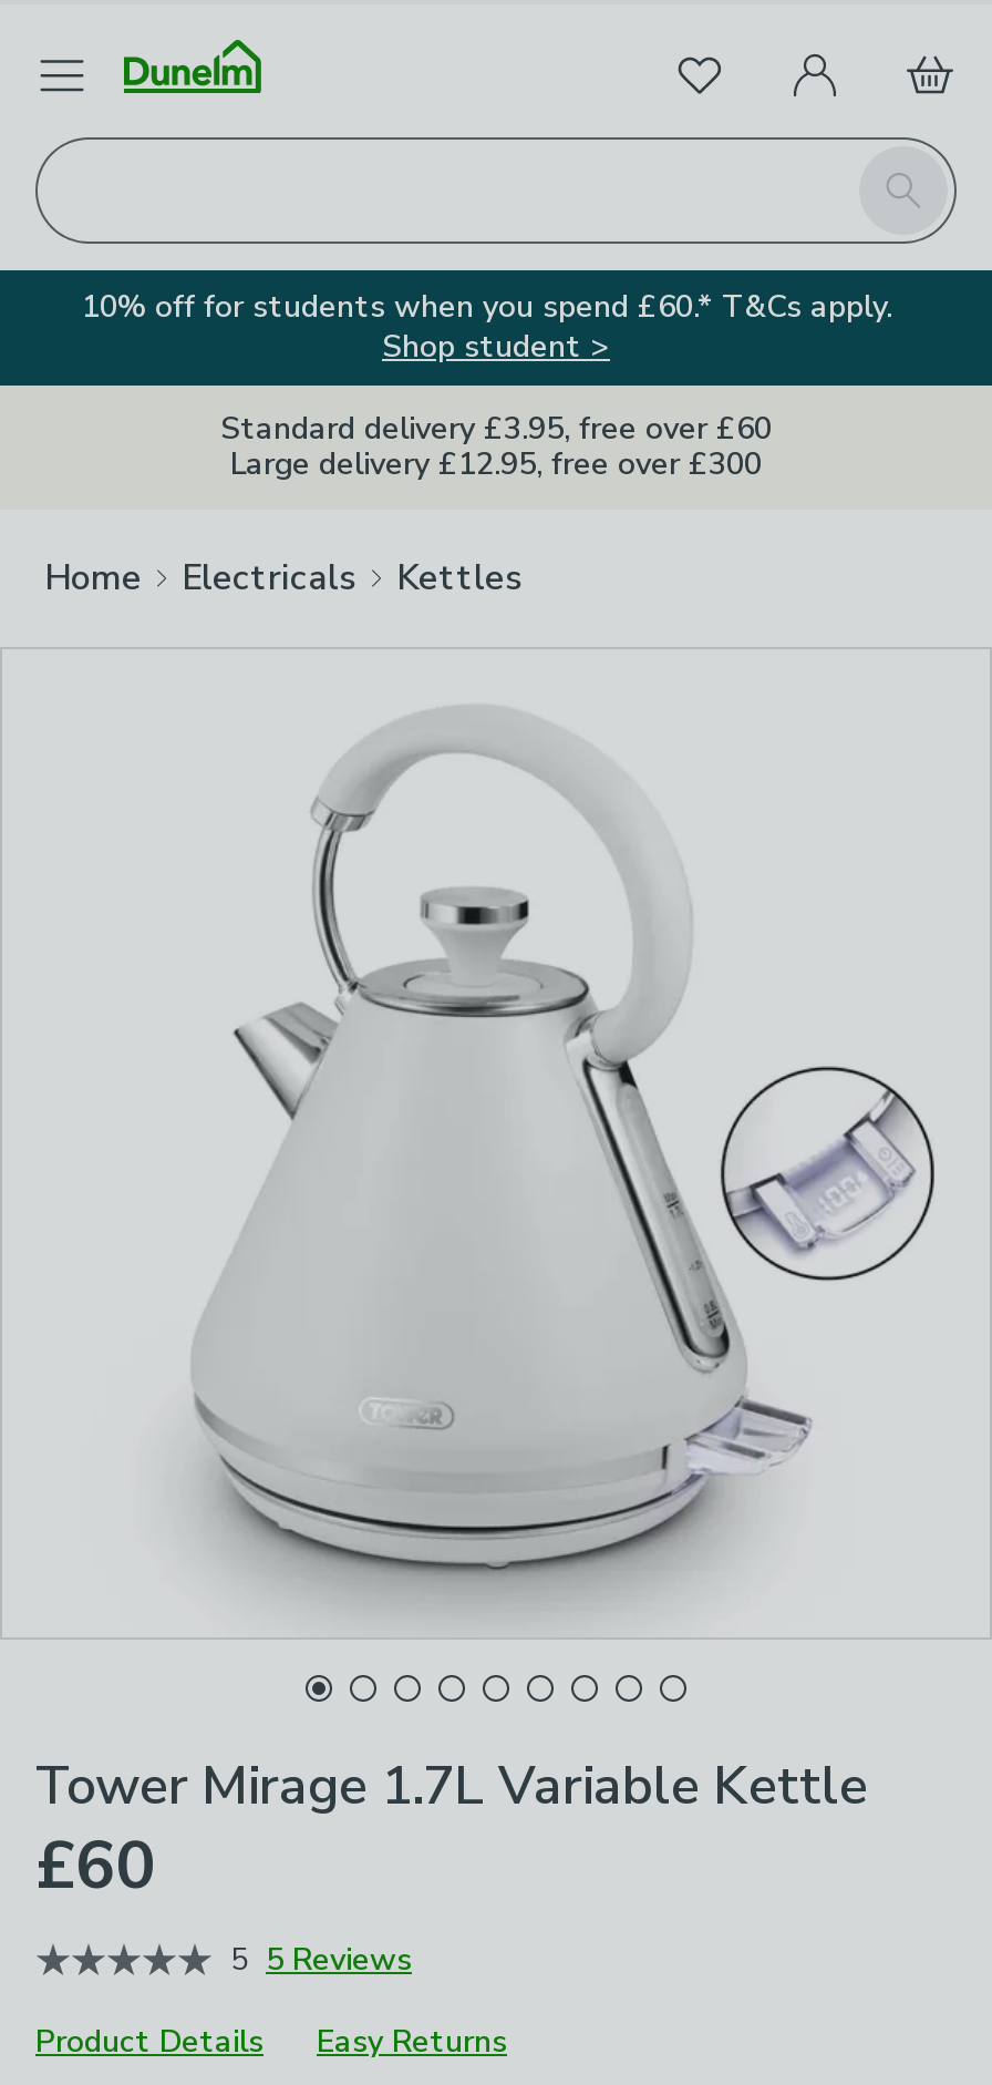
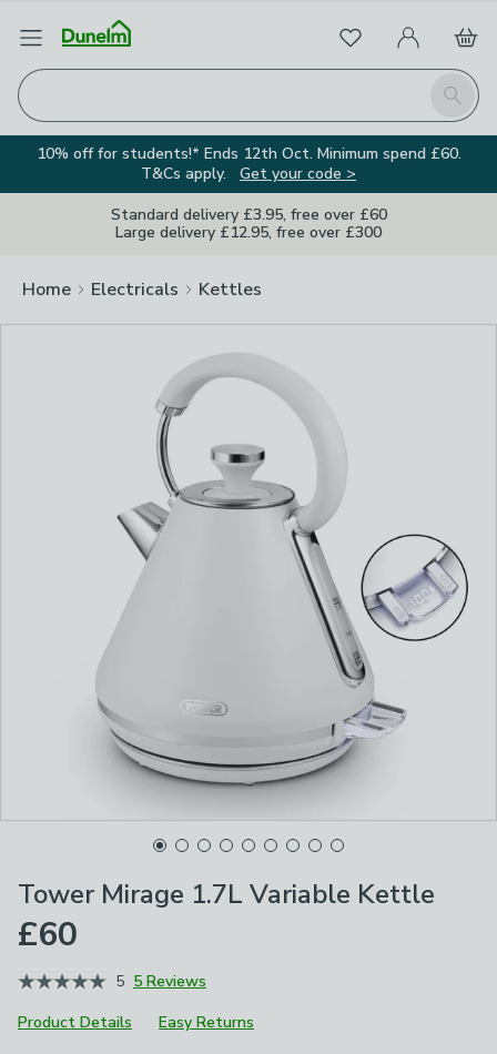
[82,286,892,368] 10% off for students when you spend £60.* T&Cs apply. | Shop student > -> [36,143,461,184] 10% off for students!* Ends 12th Oct. Minimum spend £60. | T&Cs apply. Get your code >

